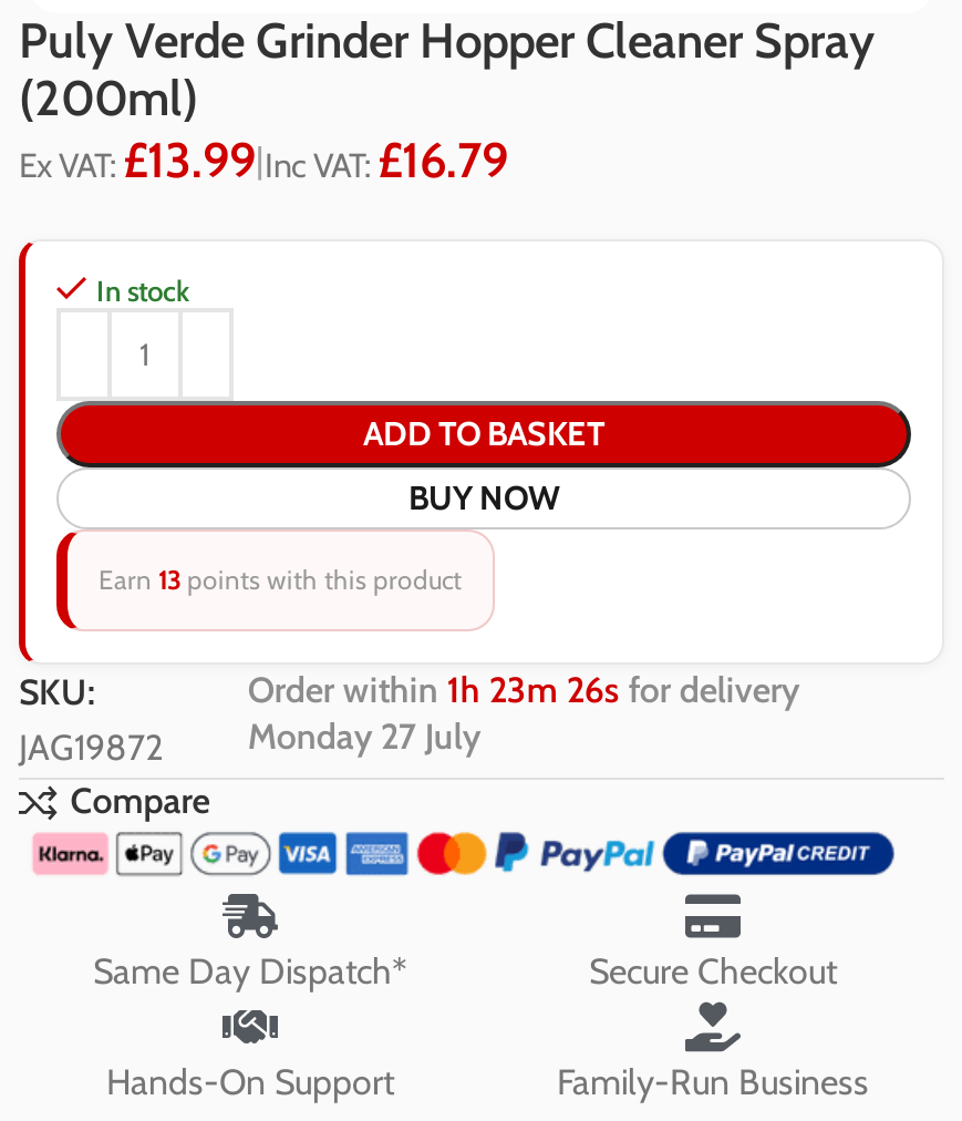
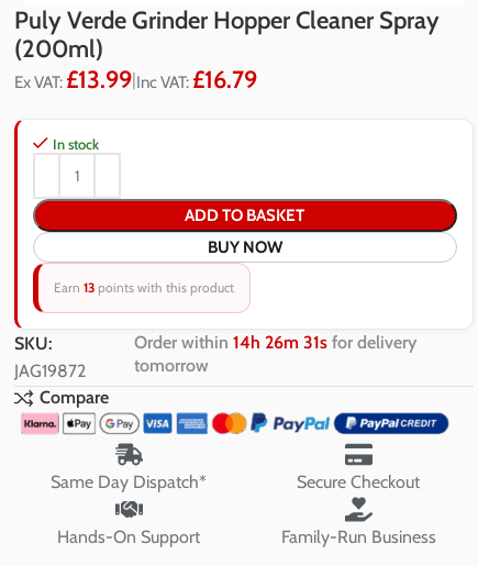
[248,669,799,758] Order within 1h 23m 26s for delivery | Monday 27 July -> [134,332,416,376] Order within 14h 26m 31s for delivery | tomorrow

